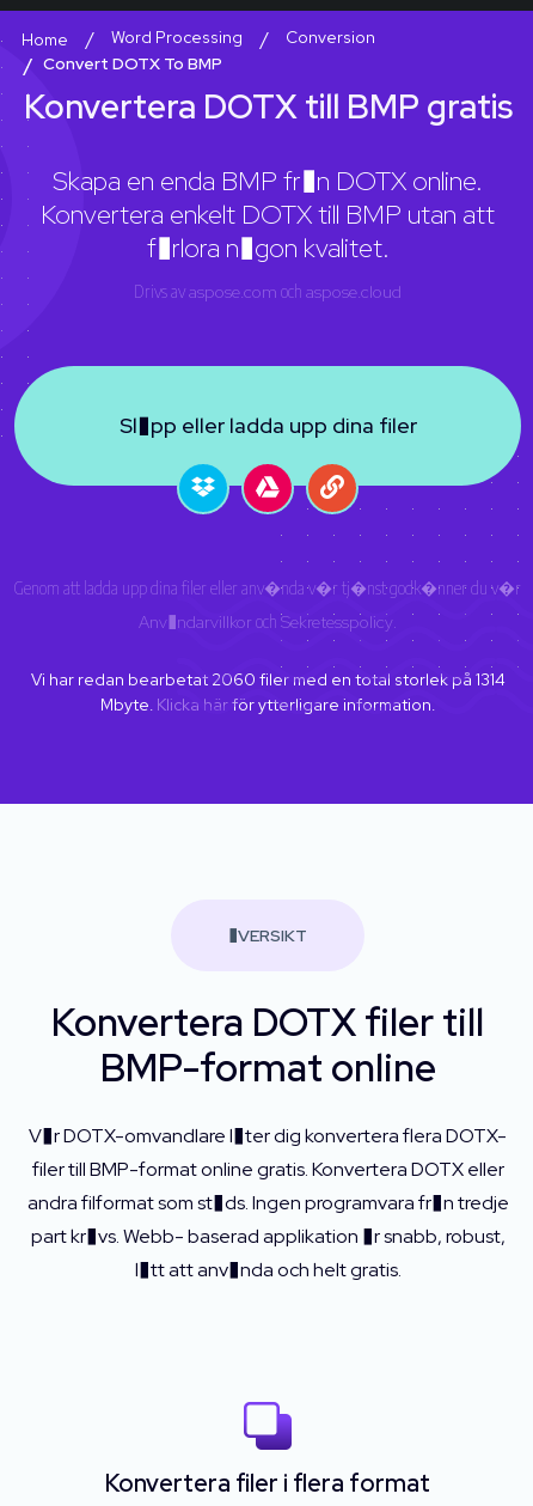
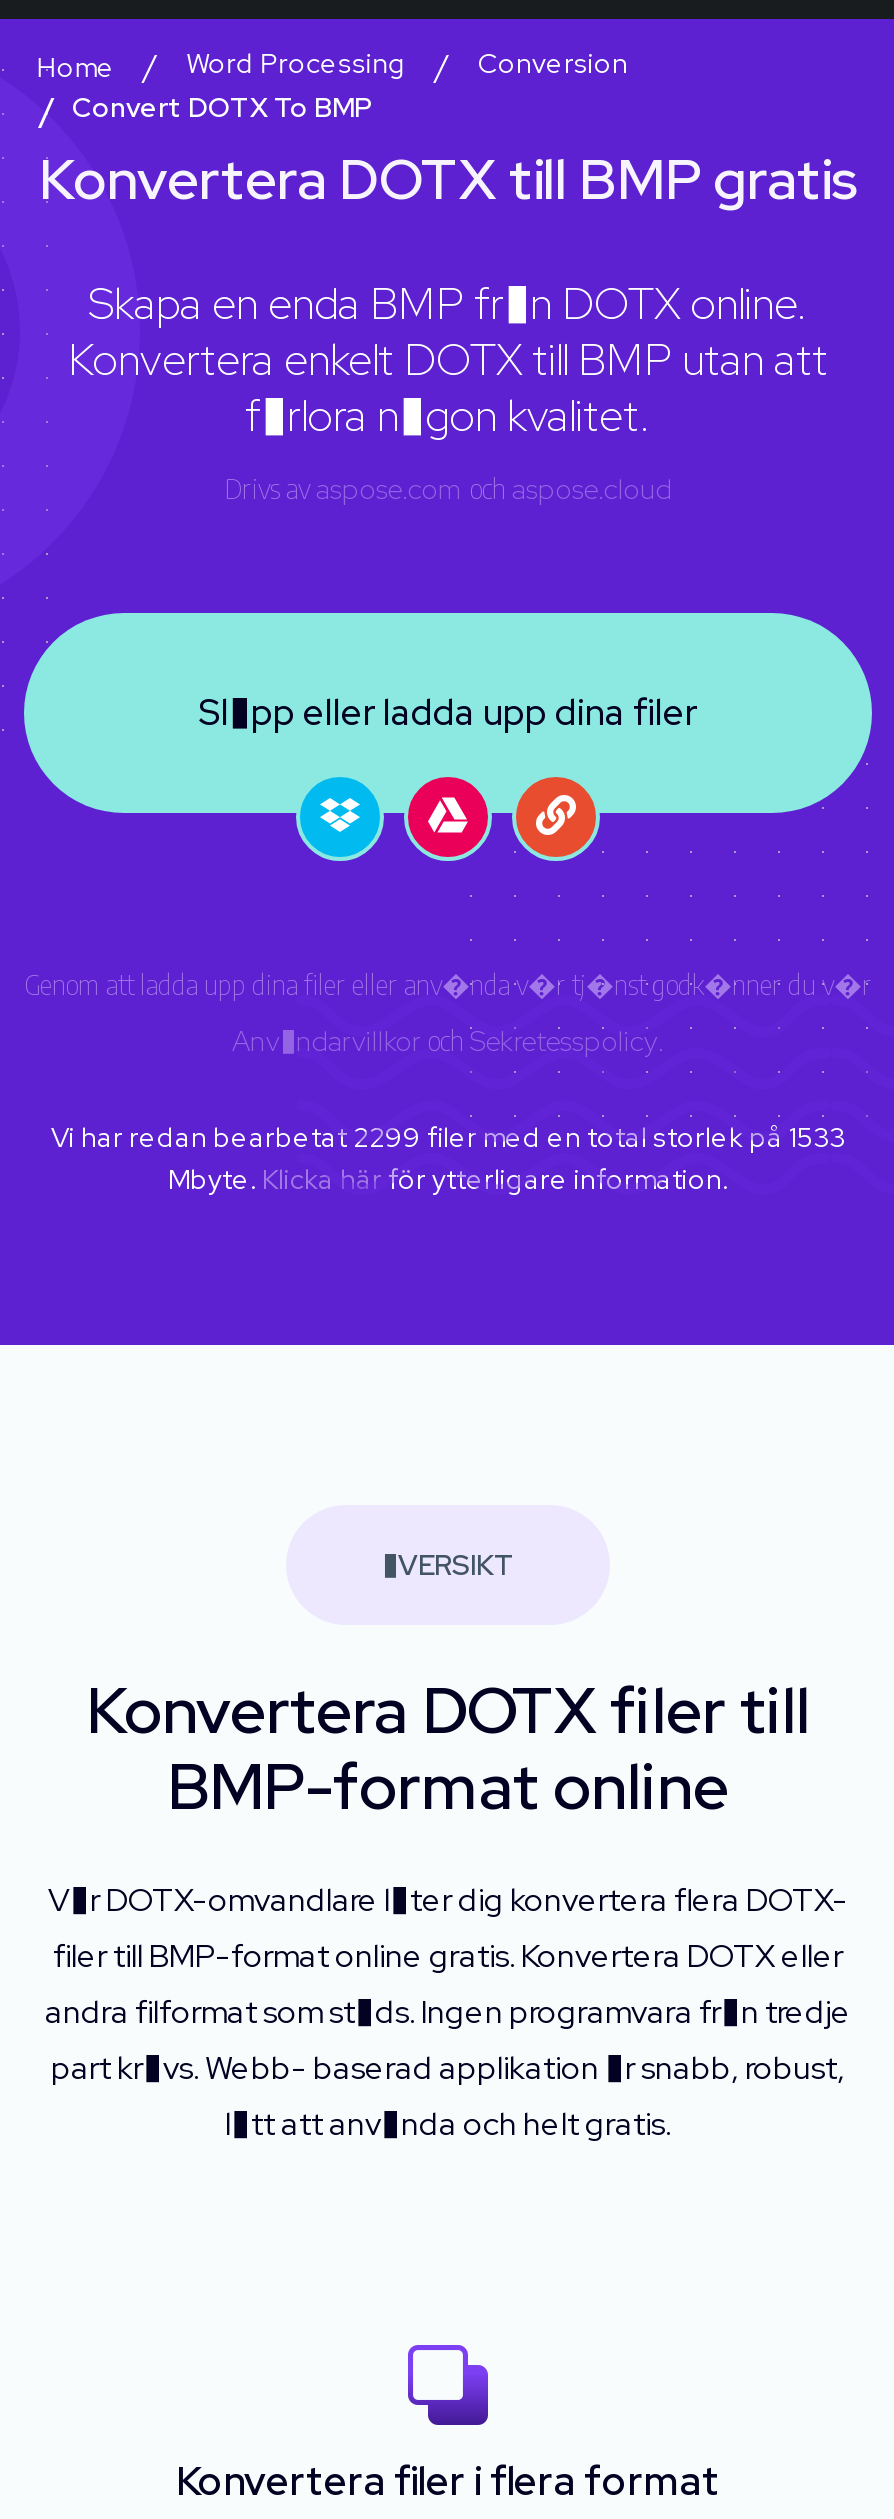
[30,669,505,691] Vi har redan bearbetat 2060 filer med en total storlek på 1314 -> [51,1120,845,1156] Vi har redan bearbetat 2299 filer med en total storlek på 1533

